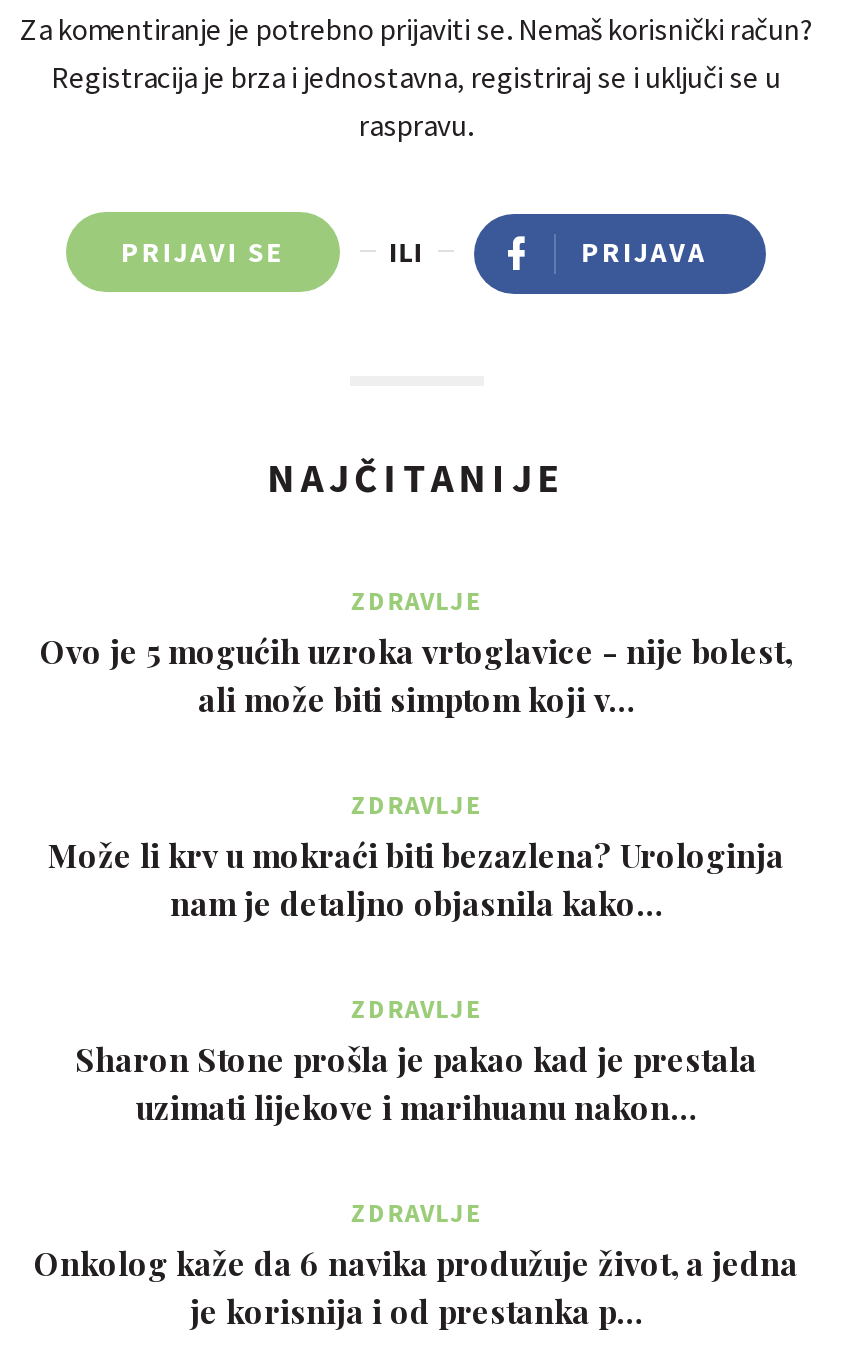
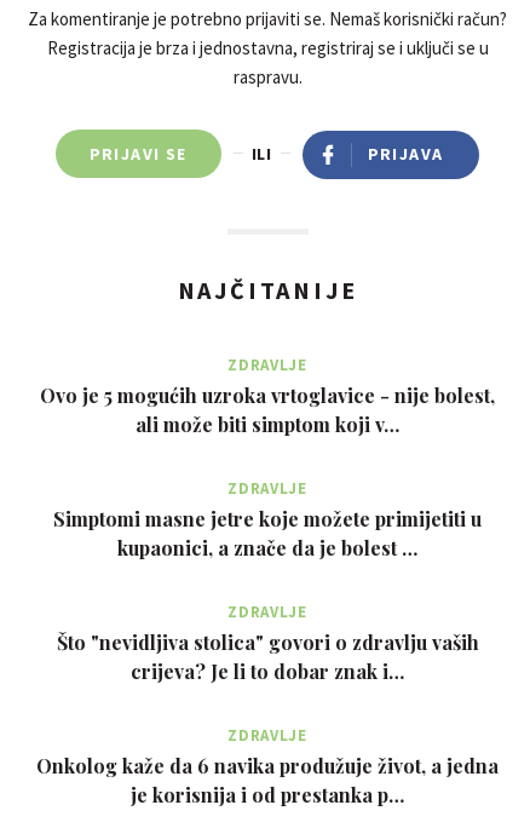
[48,834,784,924] Može li krv u mokraći biti bezazlena? Urologinja | nam je detaljno objasnila kako… -> [53,506,482,560] Simptomi masne jetre koje možete primijetiti u | kupaonici, a znače da je bolest …
[75,1038,757,1128] Sharon Stone prošla je pakao kad je prestala | uzimati lijekove i marihuanu nakon… -> [56,629,479,684] Što "nevidljiva stolica" govori o zdravlju vaših | crijeva? Je li to dobar znak i…

